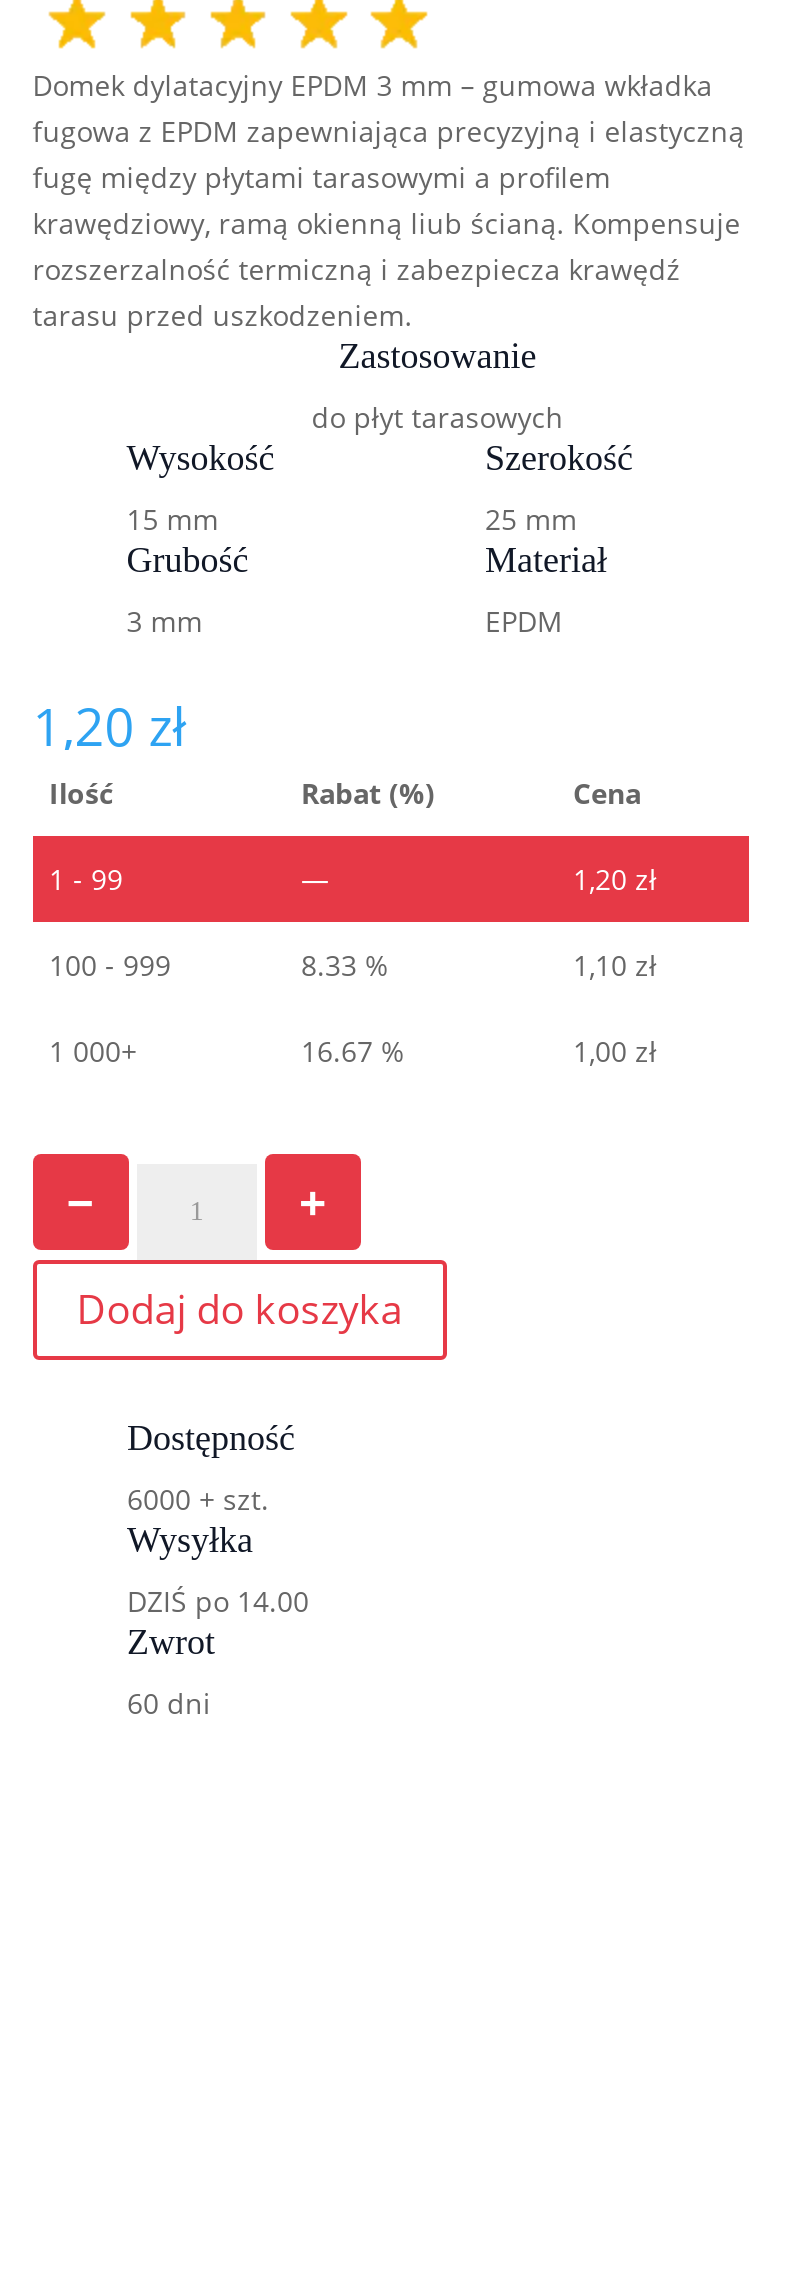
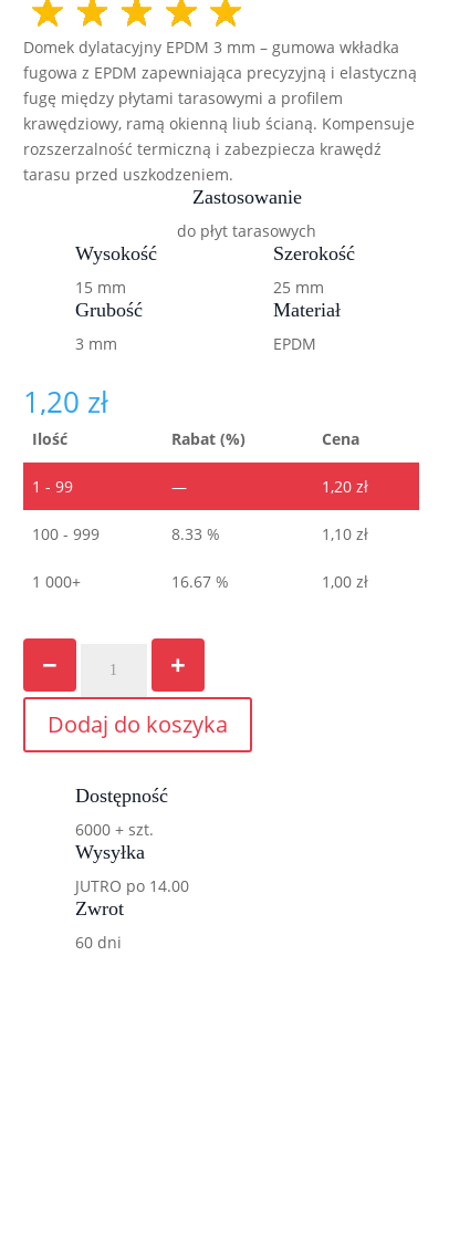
[127,1581,309,1619] DZIŚ po 14.00 -> [75,875,189,896] JUTRO po 14.00

